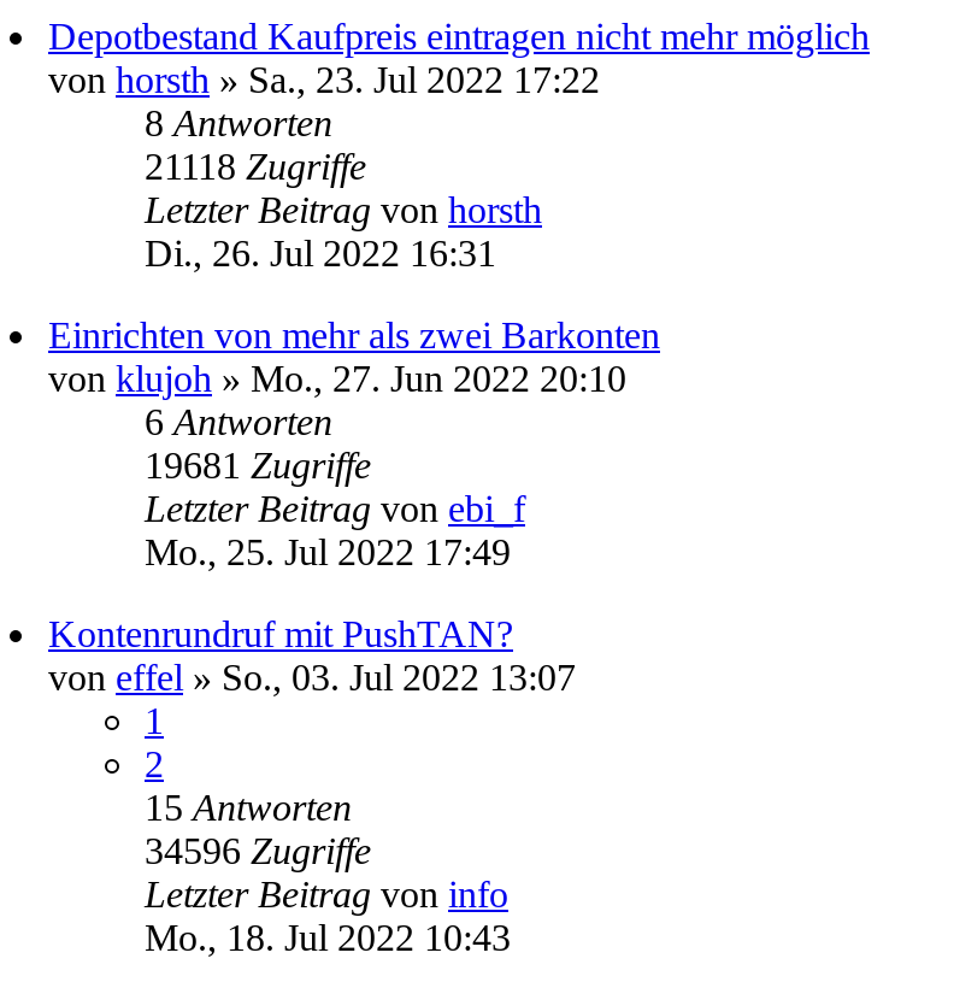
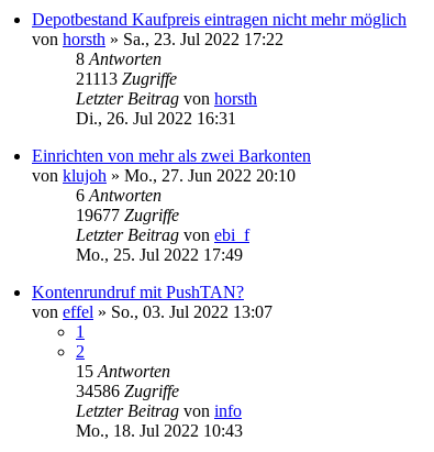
[145,146,366,187] 21118 Zugriffe -> [76,69,177,88] 21113 Zugriffe
[145,444,371,485] 19681 Zugriffe -> [76,206,179,224] 19677 Zugriffe
[145,830,371,871] 34596 Zugriffe -> [76,382,179,400] 34586 Zugriffe

